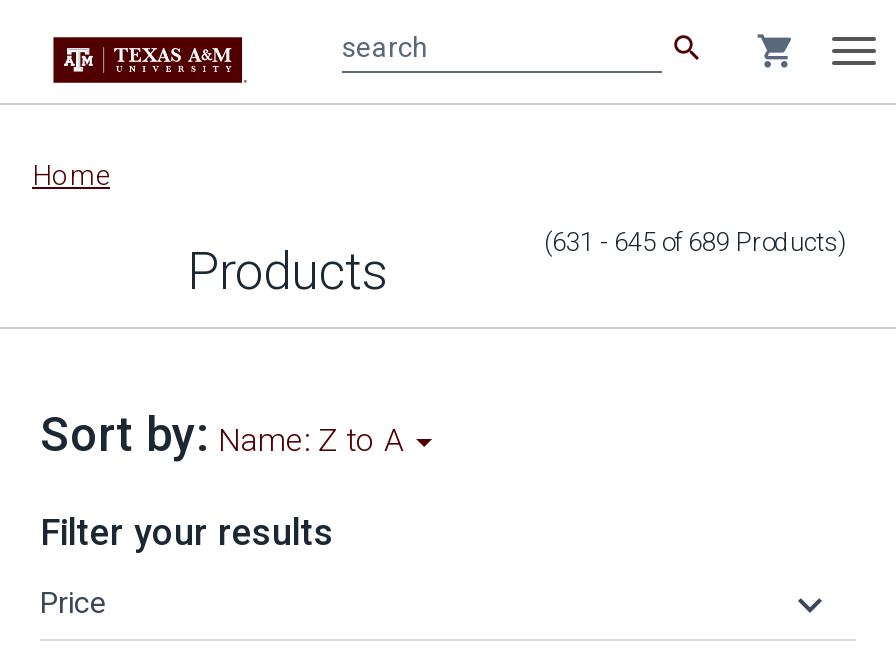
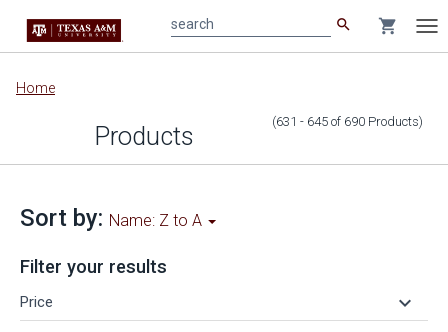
[544,227,846,257] (631 - 645 of 689 Products) -> [272,114,423,129] (631 - 645 of 690 Products)

